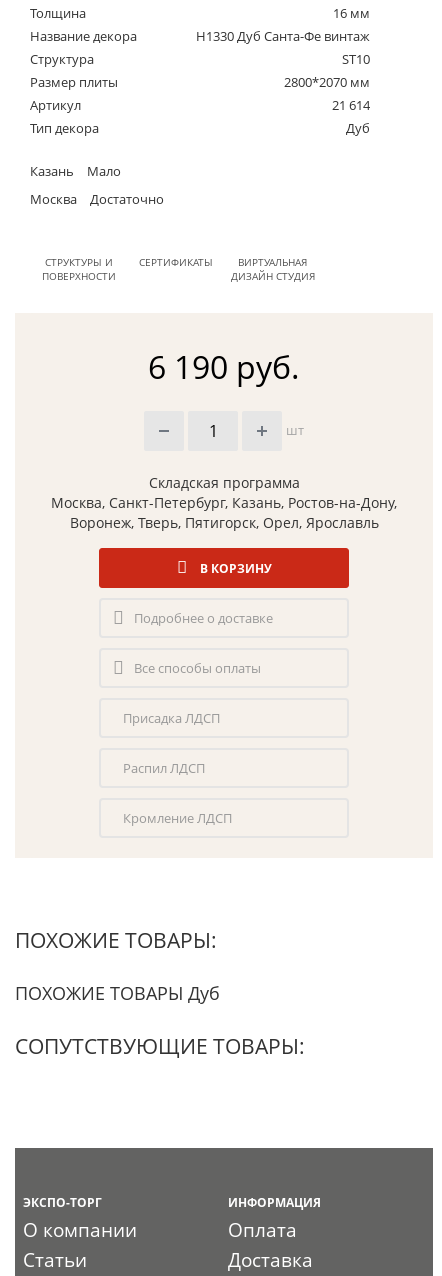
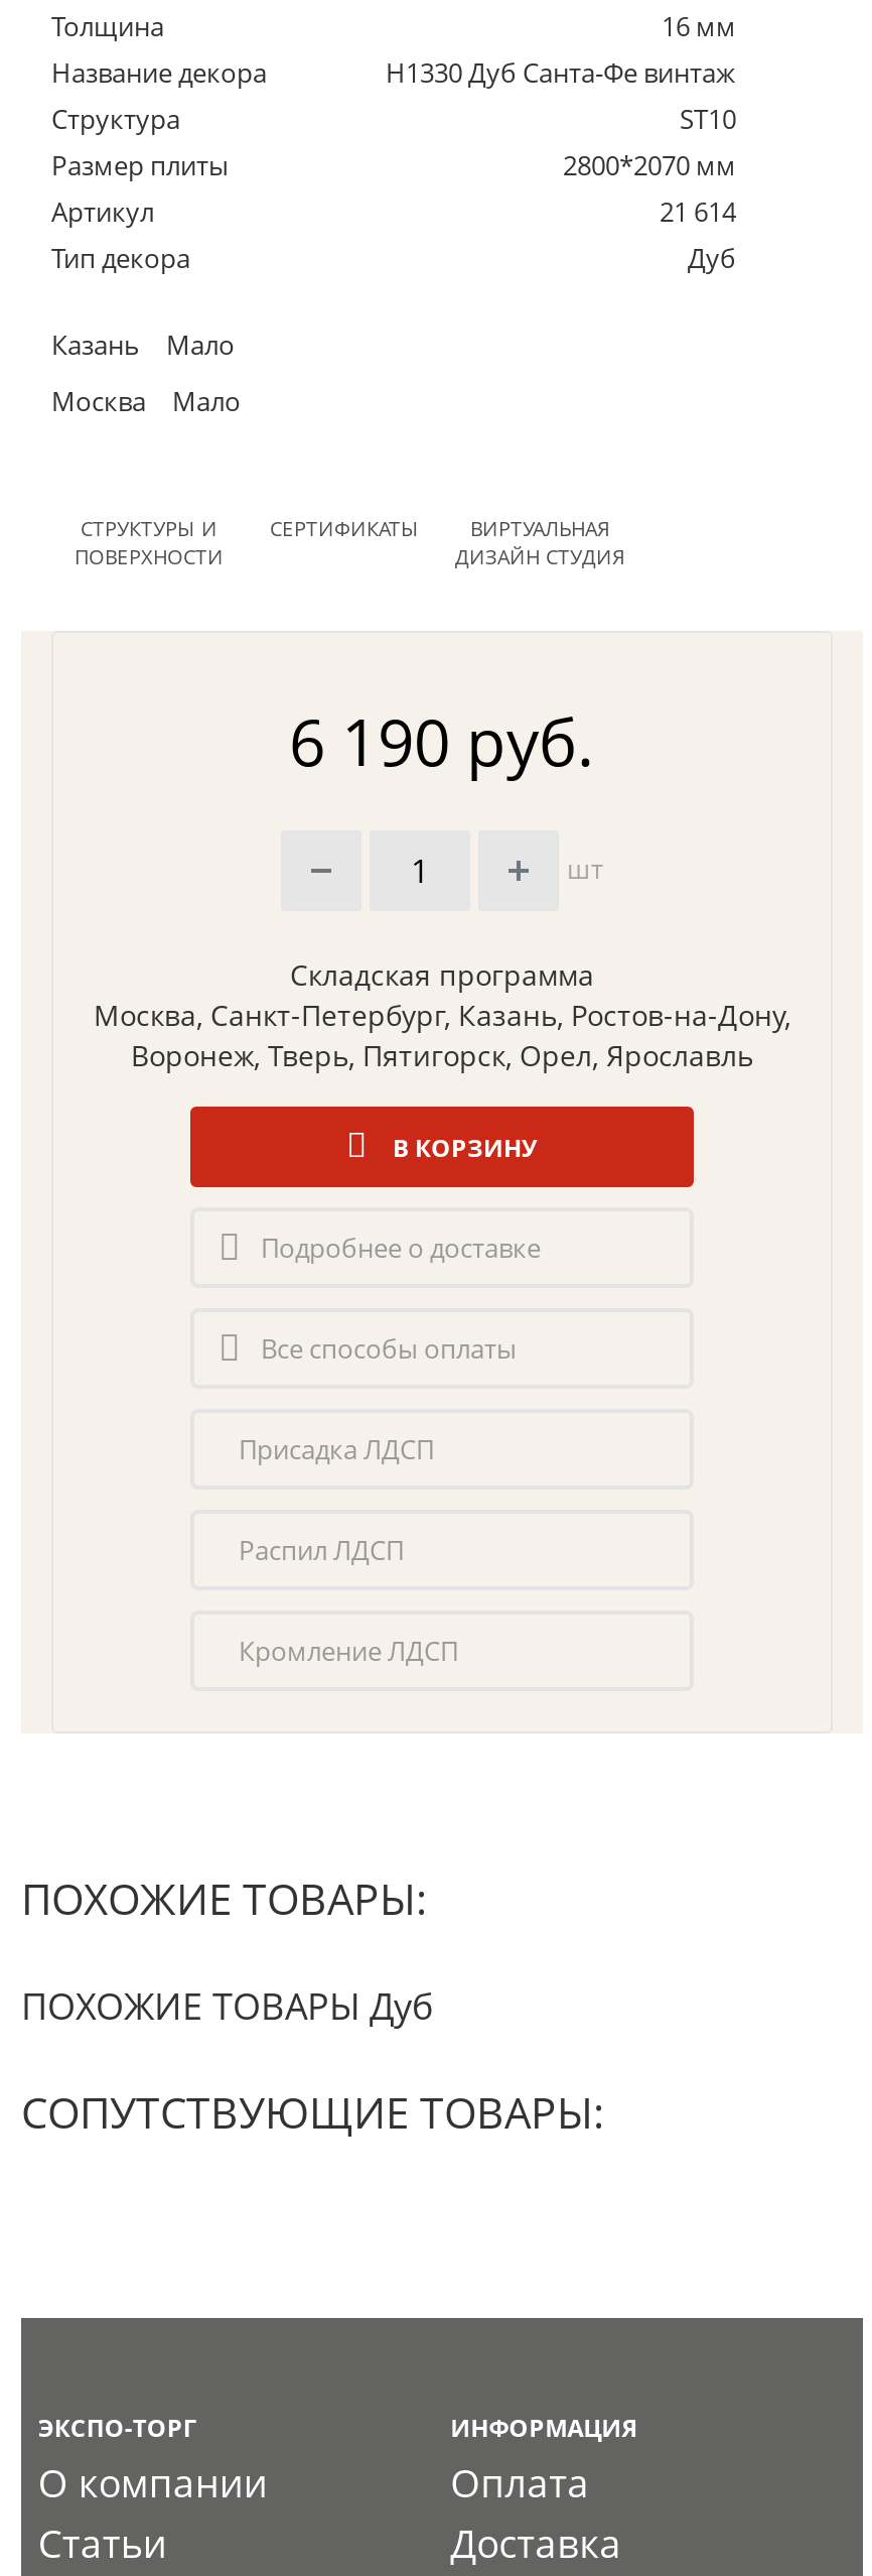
[30,189,164,207] Москва Достаточно -> [51,382,241,418] Москва Мало

